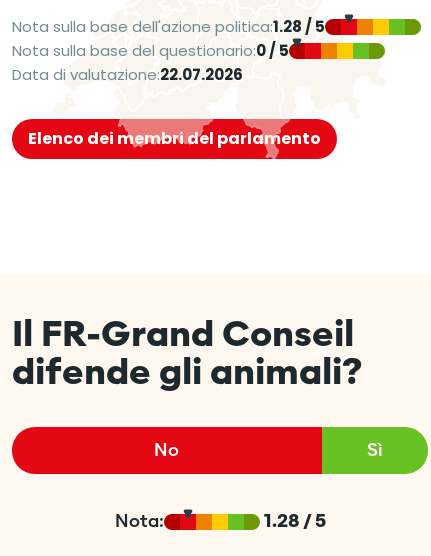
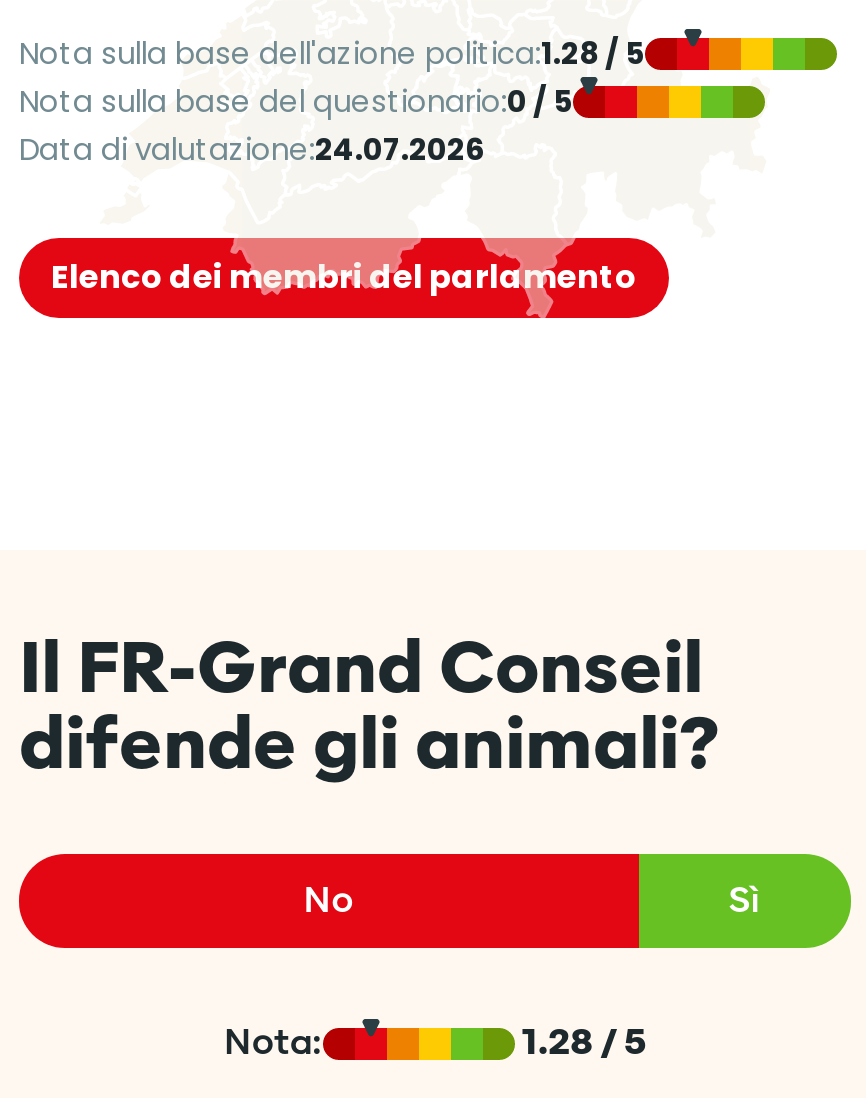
[12,64,243,85] Data di valutazione:22.07.2026 -> [19,128,485,170] Data di valutazione:24.07.2026

